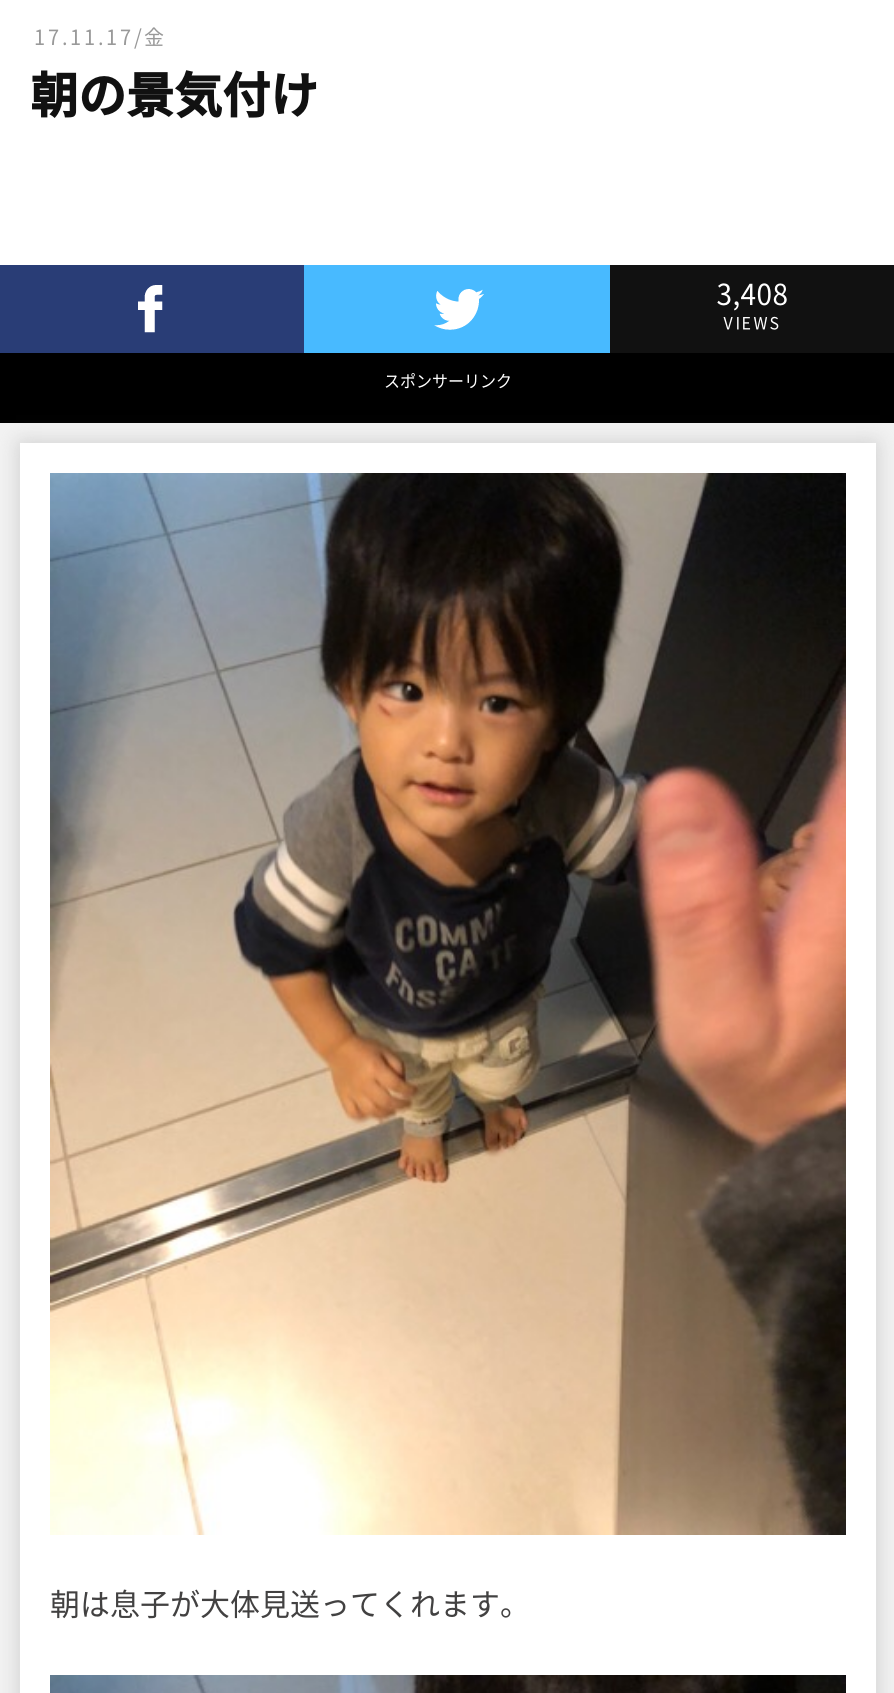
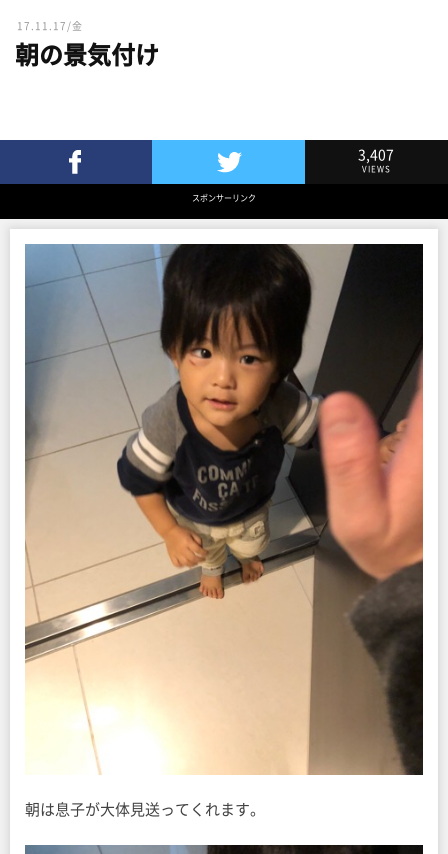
[717,281,789,309] 3,408 -> [358,148,394,162] 3,407

